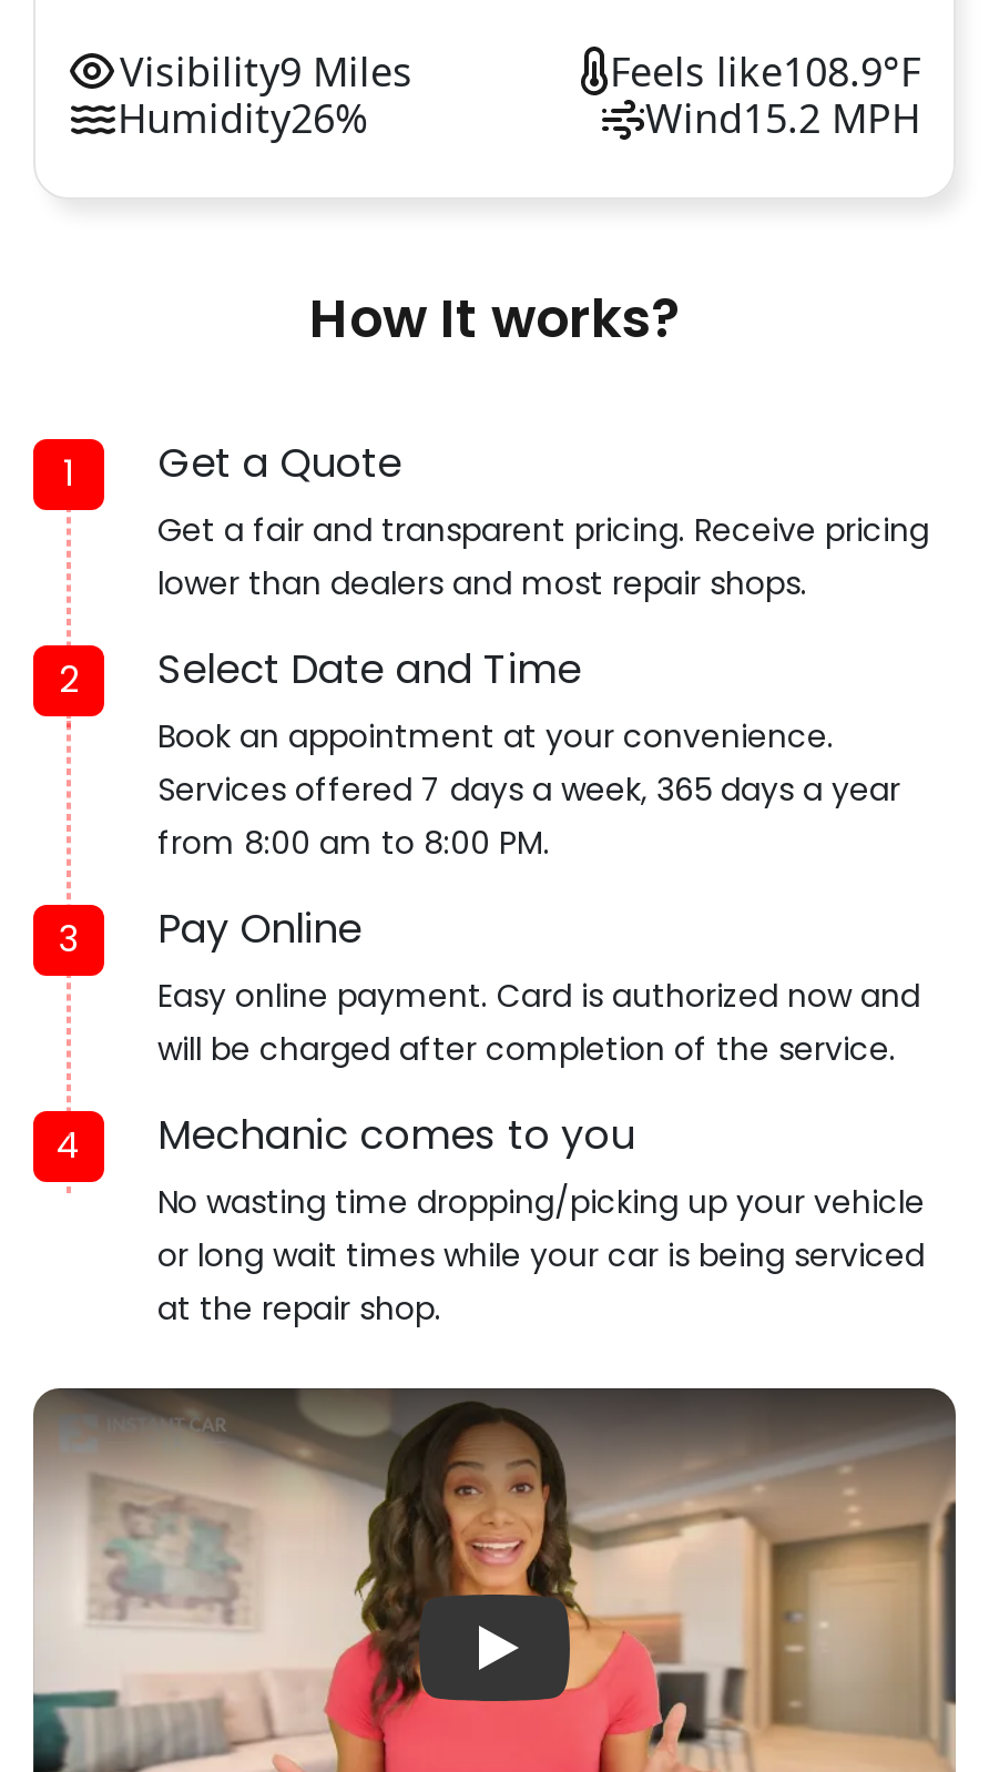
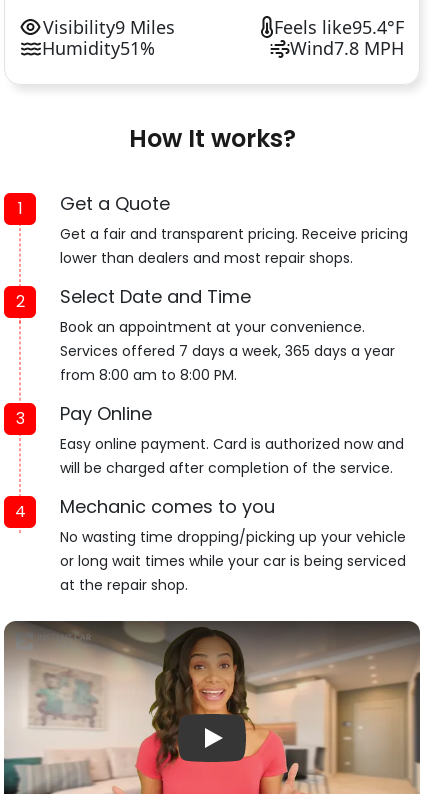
[610,43,920,96] Feels like108.9°F -> [274,14,404,38] Feels like95.4°F
[118,91,368,144] Humidity26% -> [42,36,155,60] Humidity51%
[645,91,920,144] Wind15.2 MPH -> [290,36,404,60] Wind7.8 MPH

